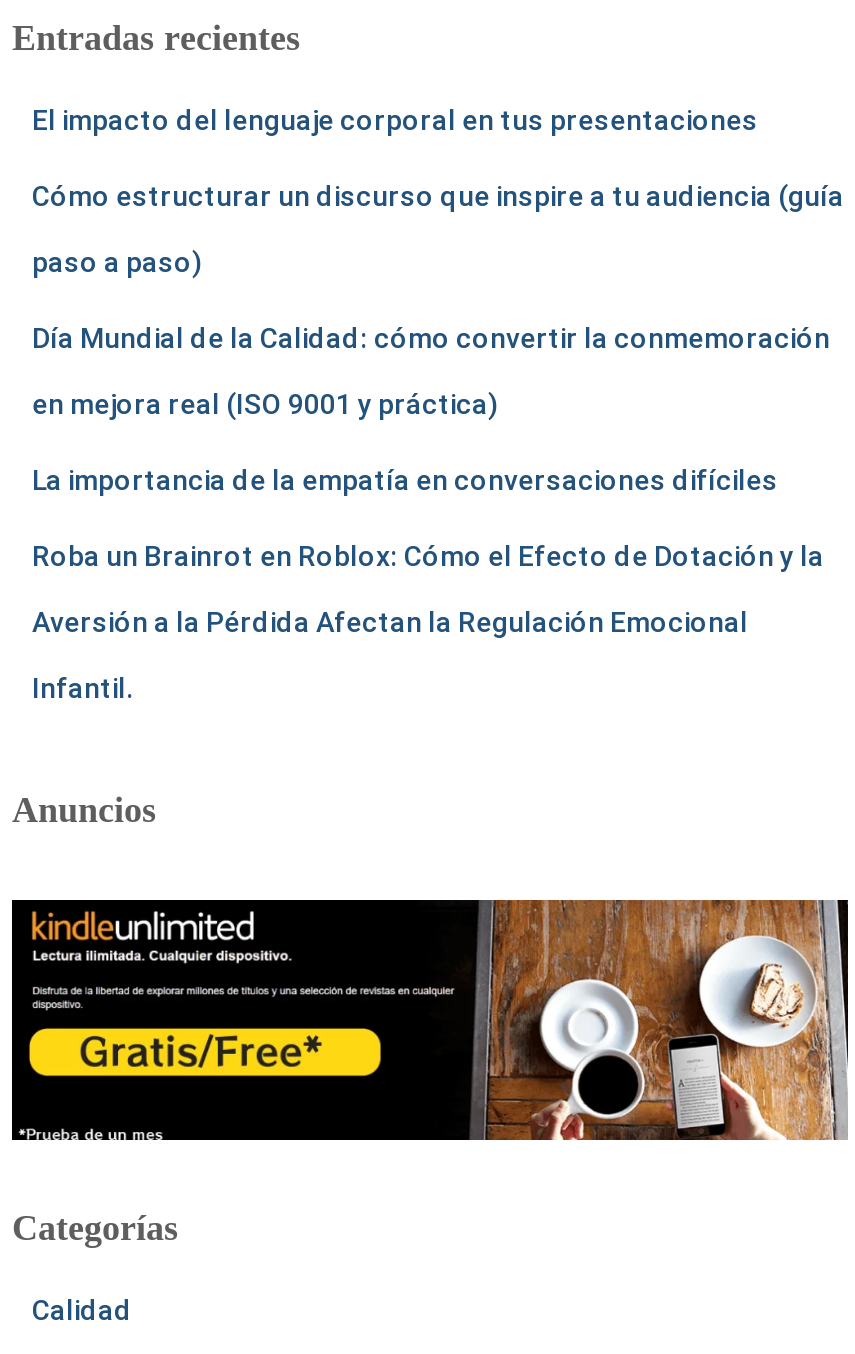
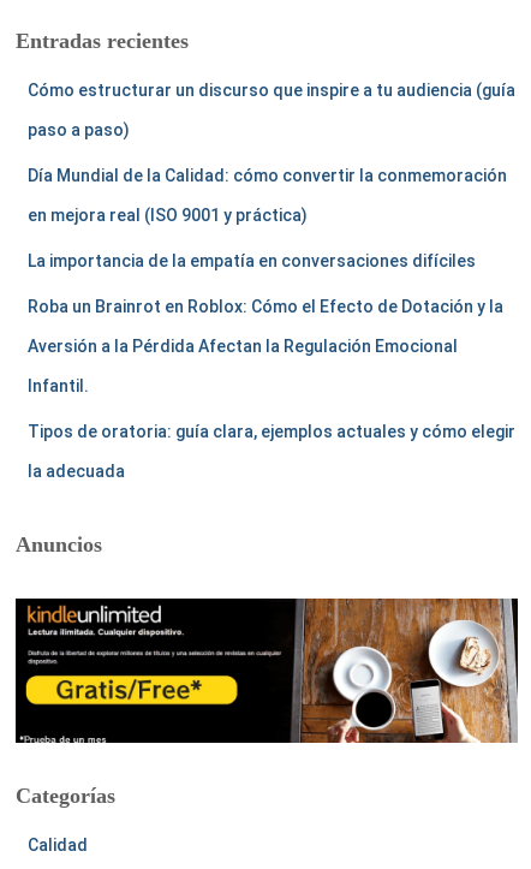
[32,103,758,135] El impacto del lenguaje corporal en tus presentaciones -> none
moved [32,179,844,703] -> [28,80,515,395]: Cómo estructurar un discurso que inspire a tu audiencia (guía | paso a paso) | Día Mundial de la Calidad: cómo convertir la conmemoración | en mejora real (ISO 9001 y práctica) | La importancia de la empatía en conversaciones difíciles | Roba un Brainrot en Roblox: Cómo el Efecto de Dotación y la | Aversión a la Pérdida Afectan la Regulación Emocional | Infantil.
none -> [28,422,515,480] Tipos de oratoria: guía clara, ejemplos actuales y cómo elegir | la adecuada

